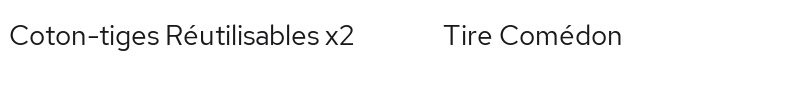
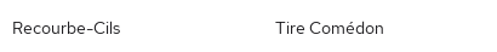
[9,17,355,53] Coton-tiges Réutilisables x2 -> [12,17,120,39] Recourbe-Cils

